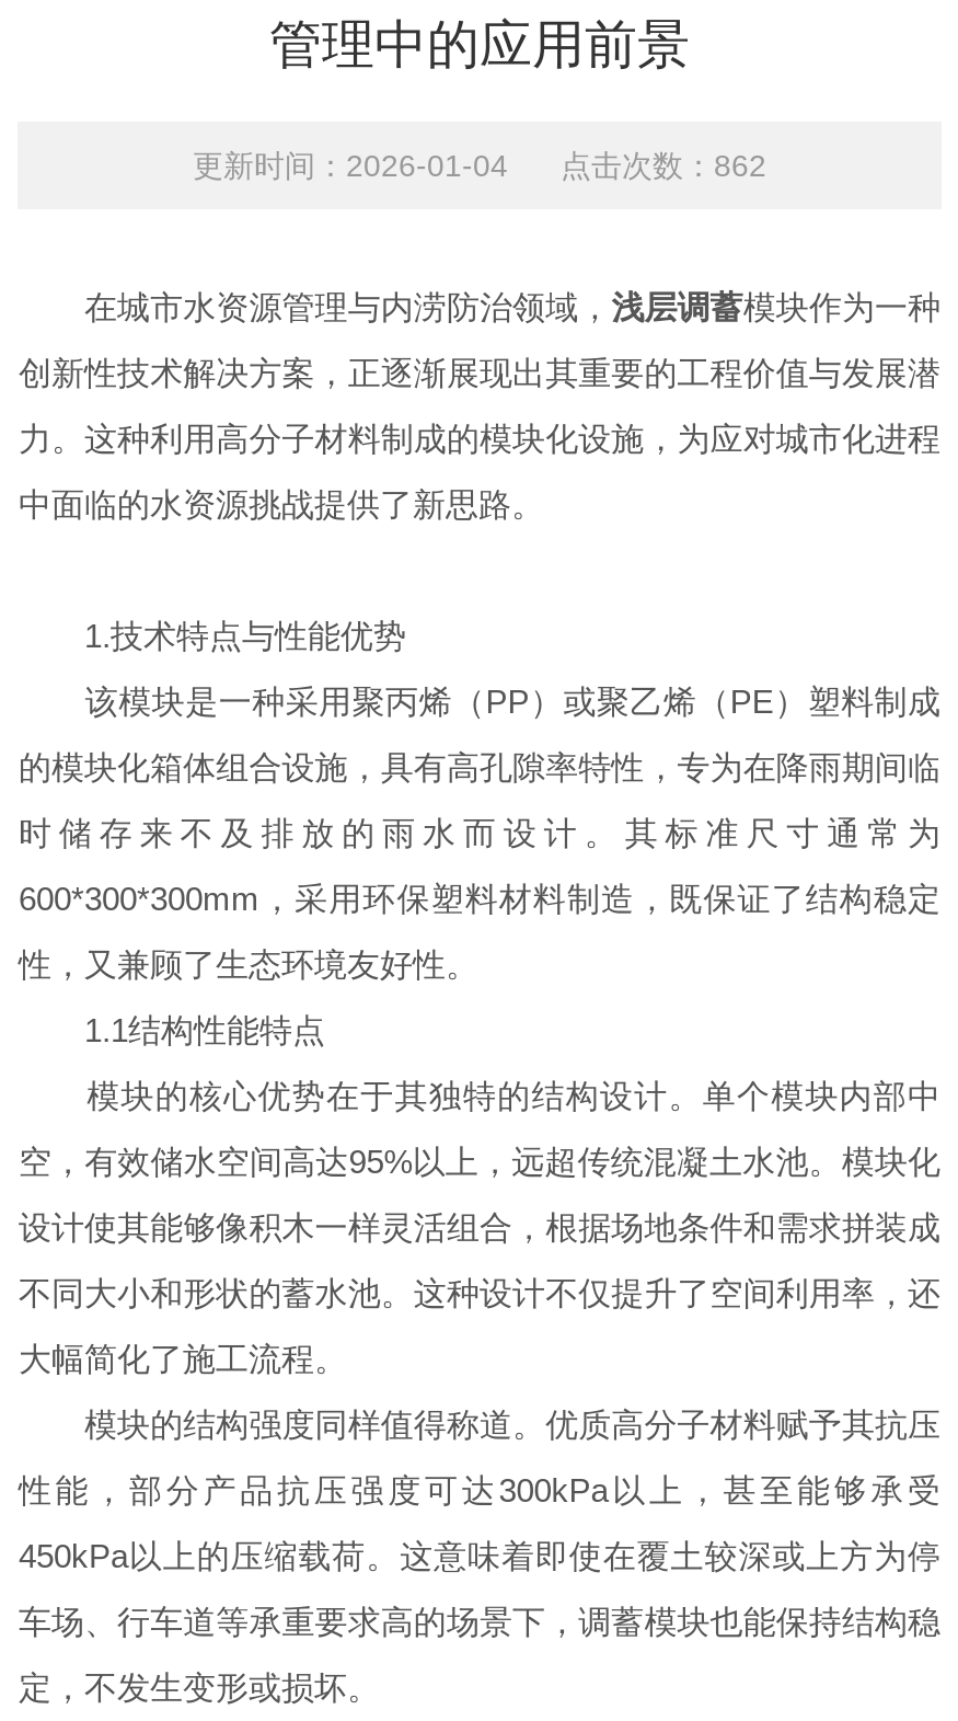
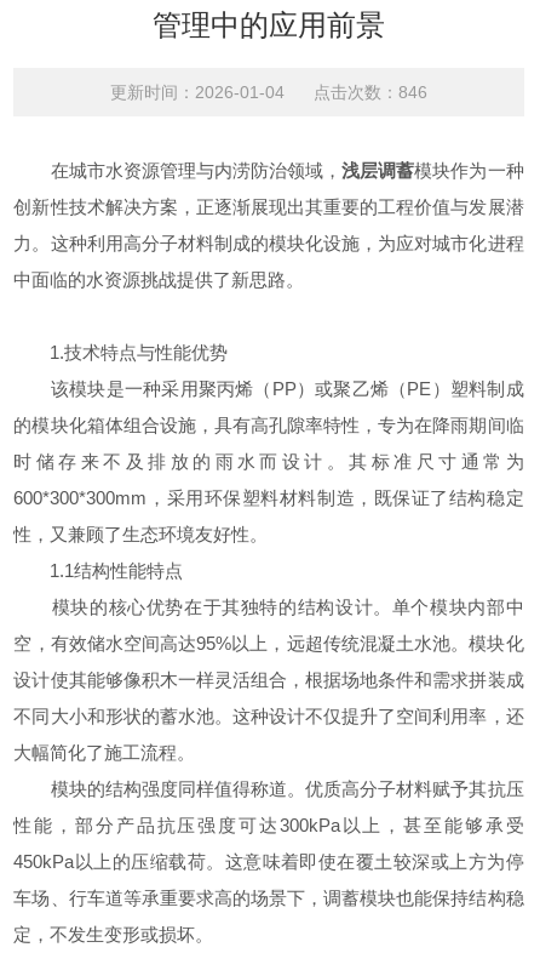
[193,148,766,183] 更新时间：2026-01-04 点击次数：862 -> [110,82,427,102] 更新时间：2026-01-04 点击次数：846

